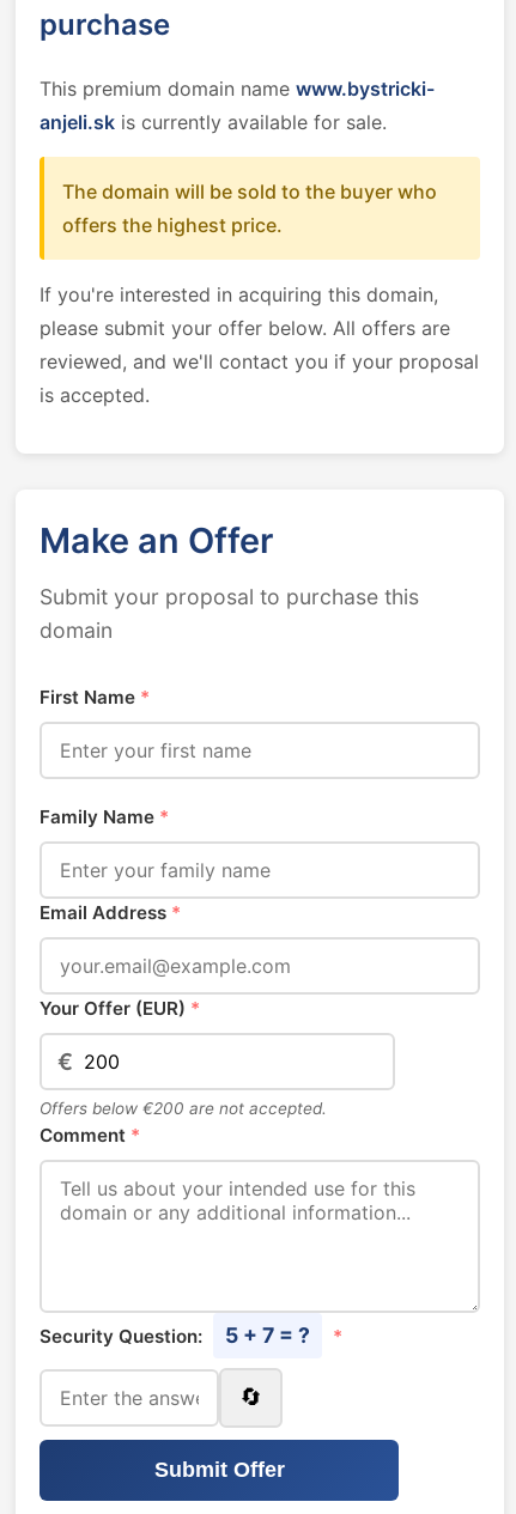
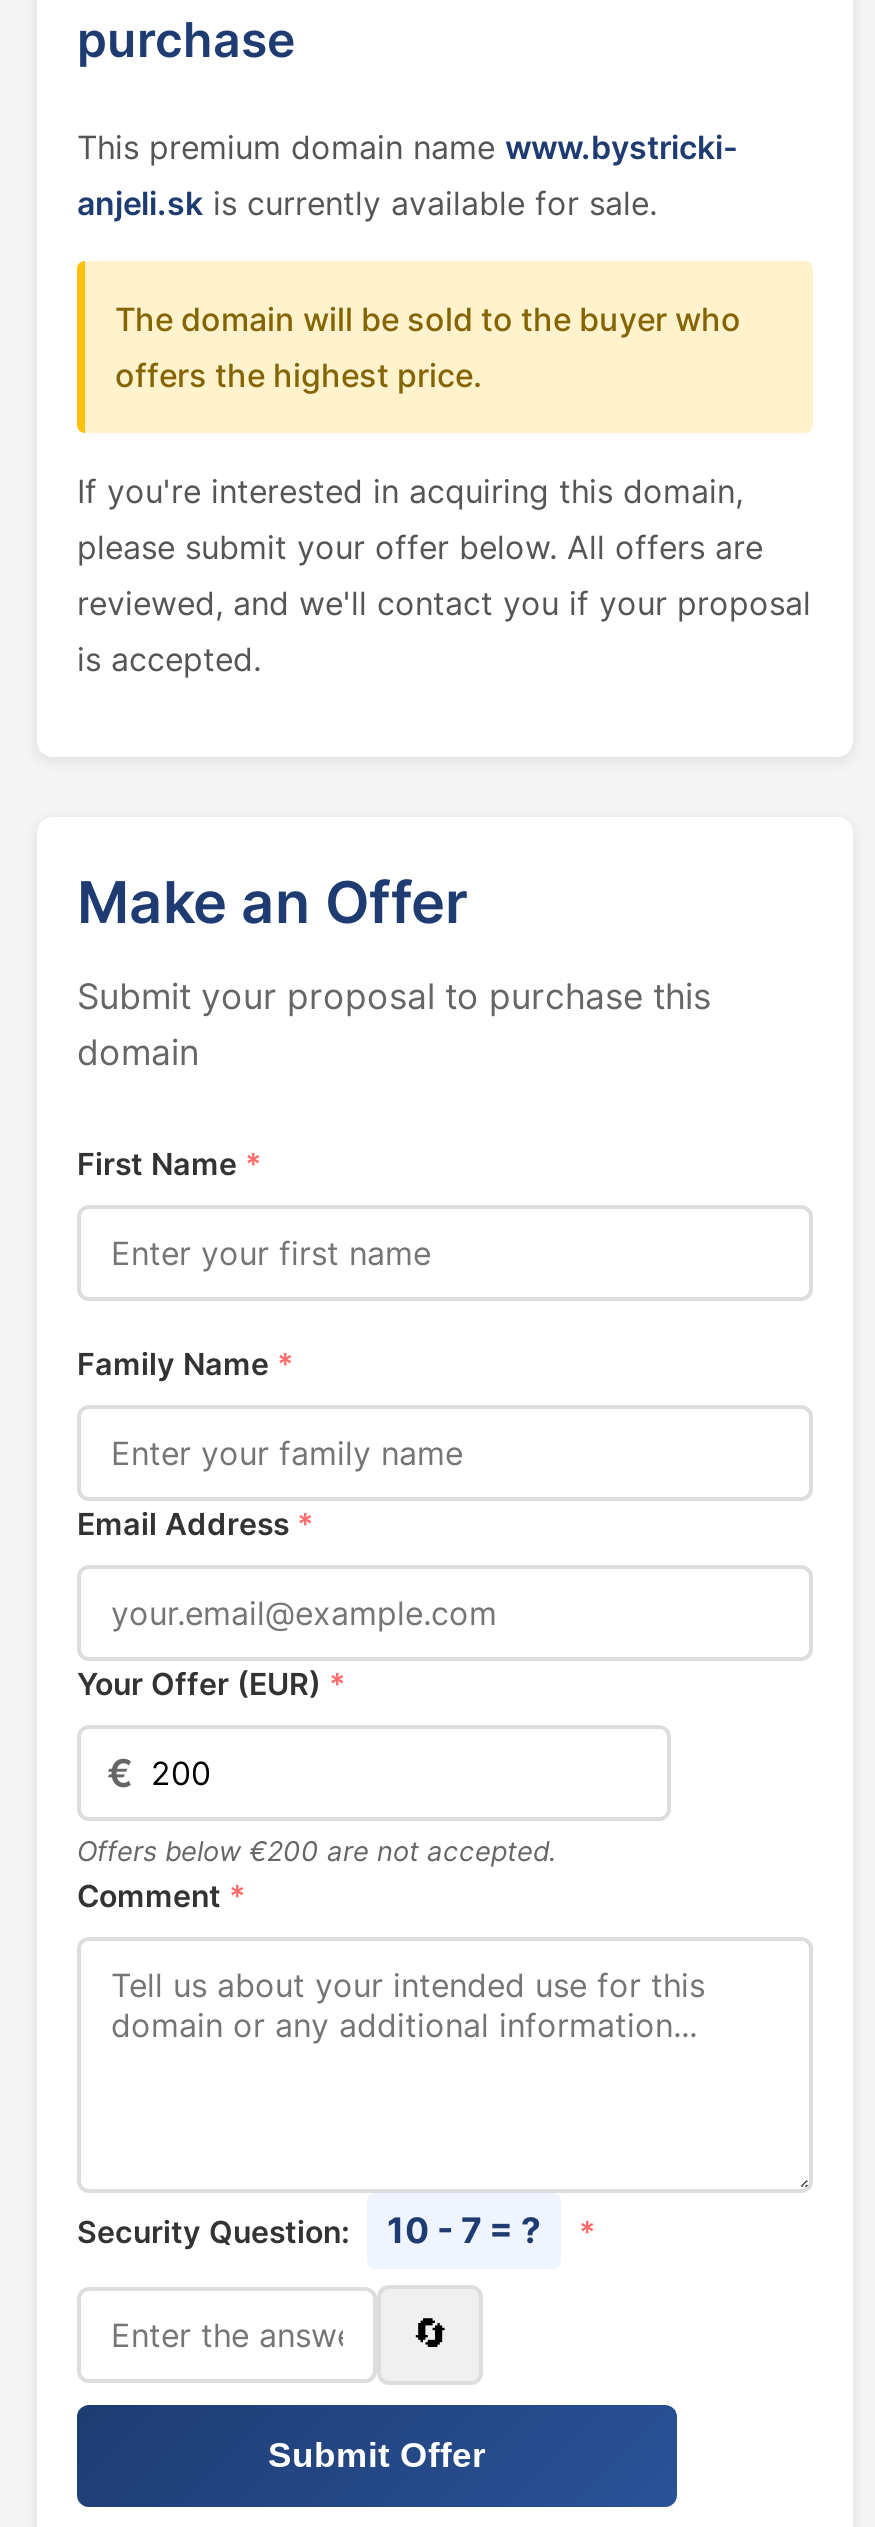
[225,1323,310,1348] 5 + 7 = ? -> [387,2209,541,2251] 10 - 7 = ?

